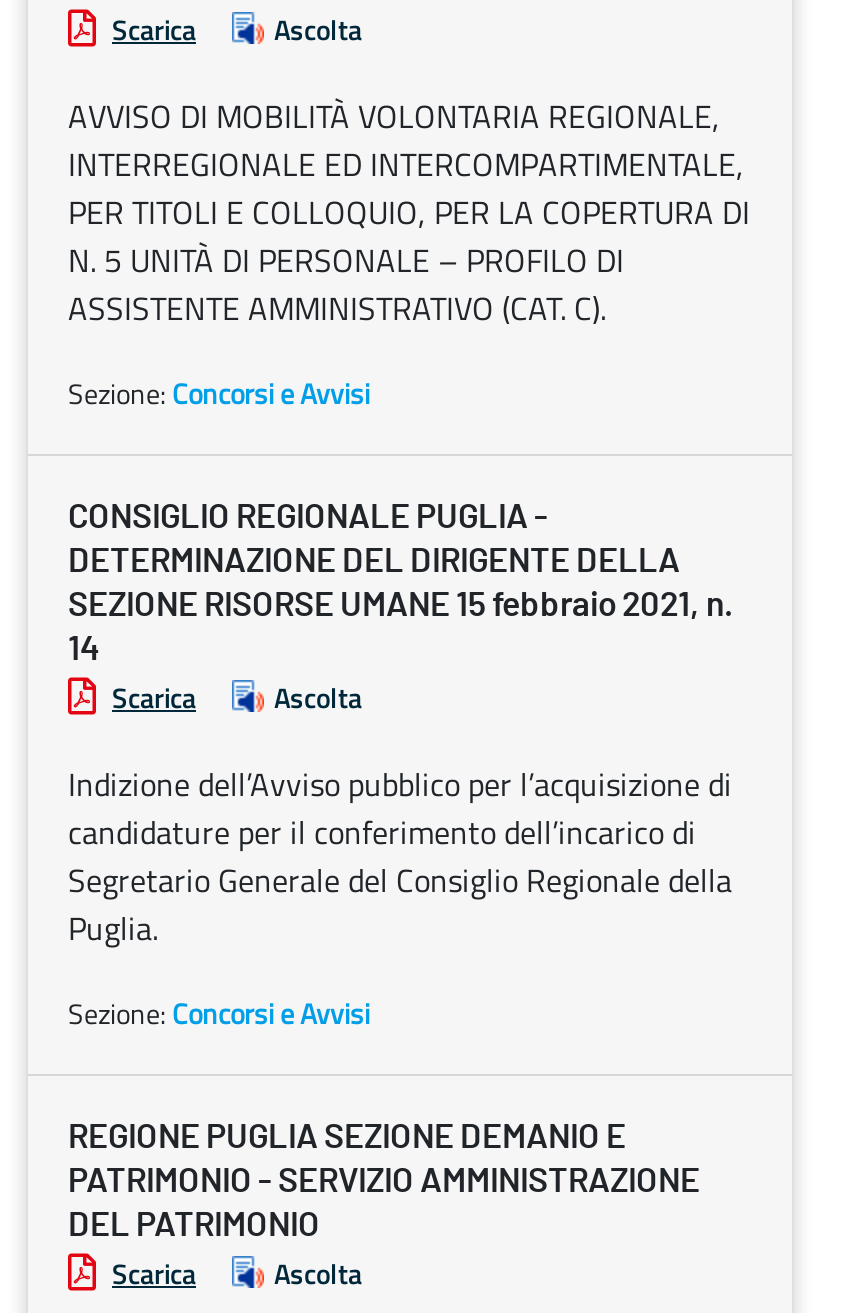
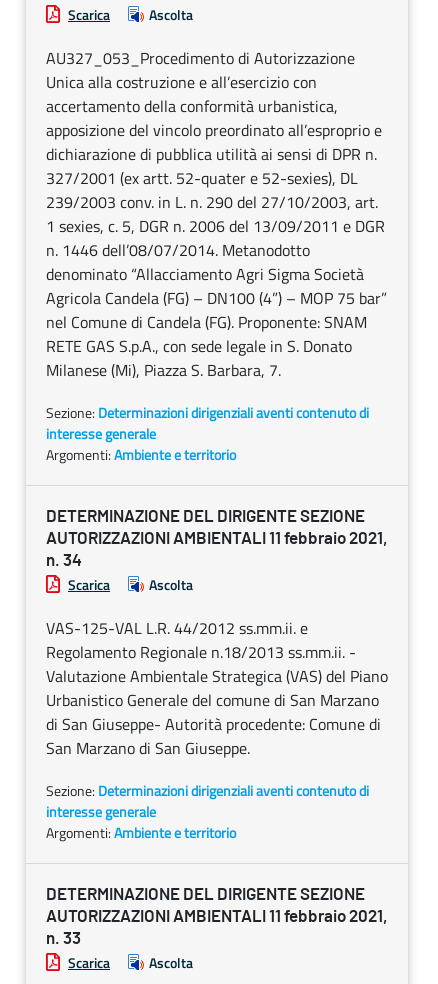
[68,92,750,332] AVVISO DI MOBILITÀ VOLONTARIA REGIONALE, | INTERREGIONALE ED INTERCOMPARTIMENTALE, | PER TITOLI E COLLOQUIO, PER LA COPERTURA DI | N. 5 UNITÀ DI PERSONALE – PROFILO DI | ASSISTENTE AMMINISTRATIVO (CAT. C). -> [46,46,387,382] AU327_053_Procedimento di Autorizzazione | Unica alla costruzione e all’esercizio con | accertamento della conformità urbanistica, | apposizione del vincolo preordinato all’esproprio e | dichiarazione di pubblica utilità ai sensi di DPR n. | 327/2001 (ex artt. 52-quater e 52-sexies), DL | 239/2003 conv. in L. n. 290 del 27/10/2003, art. | 1 sexies, c. 5, DGR n. 2006 del 13/09/2011 e DGR | n. 1446 dell’08/07/2014. Metanodotto | denominato “Allacciamento Agri Sigma Società | Agricola Candela (FG) – DN100 (4”) – MOP 75 bar” | nel Comune di Candela (FG). Proponente: SNAM | RETE GAS S.p.A., con sede legale in S. Donato | Milanese (Mi), Piazza S. Barbara, 7.
[68,372,370,414] Sezione: Concorsi e Avvisi -> [46,402,369,465] Sezione: Determinazioni dirigenziali aventi contenuto di | interesse generale | Argomenti: Ambiente e territorio
[68,500,734,666] CONSIGLIO REGIONALE PUGLIA - | DETERMINAZIONE DEL DIRIGENTE DELLA | SEZIONE RISORSE UMANE 15 febbraio 2021, n. | 14 -> [46,508,388,569] DETERMINAZIONE DEL DIRIGENTE SEZIONE | AUTORIZZAZIONI AMBIENTALI 11 febbraio 2021, | n. 34
[68,760,732,952] Indizione dell’Avviso pubblico per l’acquisizione di | candidature per il conferimento dell’incarico di | Segretario Generale del Consiglio Regionale della | Puglia. -> [46,616,388,760] VAS-125-VAL L.R. 44/2012 ss.mm.ii. e | Regolamento Regionale n.18/2013 ss.mm.ii. - | Valutazione Ambientale Strategica (VAS) del Piano | Urbanistico Generale del comune di San Marzano | di San Giuseppe- Autorità procedente: Comune di | San Marzano di San Giuseppe.
[68,992,370,1034] Sezione: Concorsi e Avvisi -> [46,780,369,843] Sezione: Determinazioni dirigenziali aventi contenuto di | interesse generale | Argomenti: Ambiente e territorio
[68,1120,700,1242] REGIONE PUGLIA SEZIONE DEMANIO E | PATRIMONIO - SERVIZIO AMMINISTRAZIONE | DEL PATRIMONIO -> [46,886,388,947] DETERMINAZIONE DEL DIRIGENTE SEZIONE | AUTORIZZAZIONI AMBIENTALI 11 febbraio 2021, | n. 33

